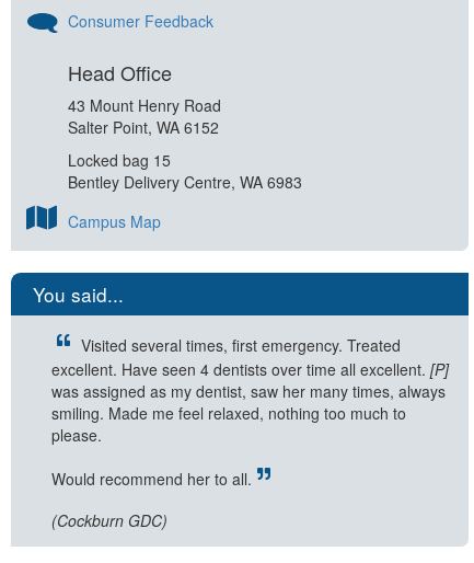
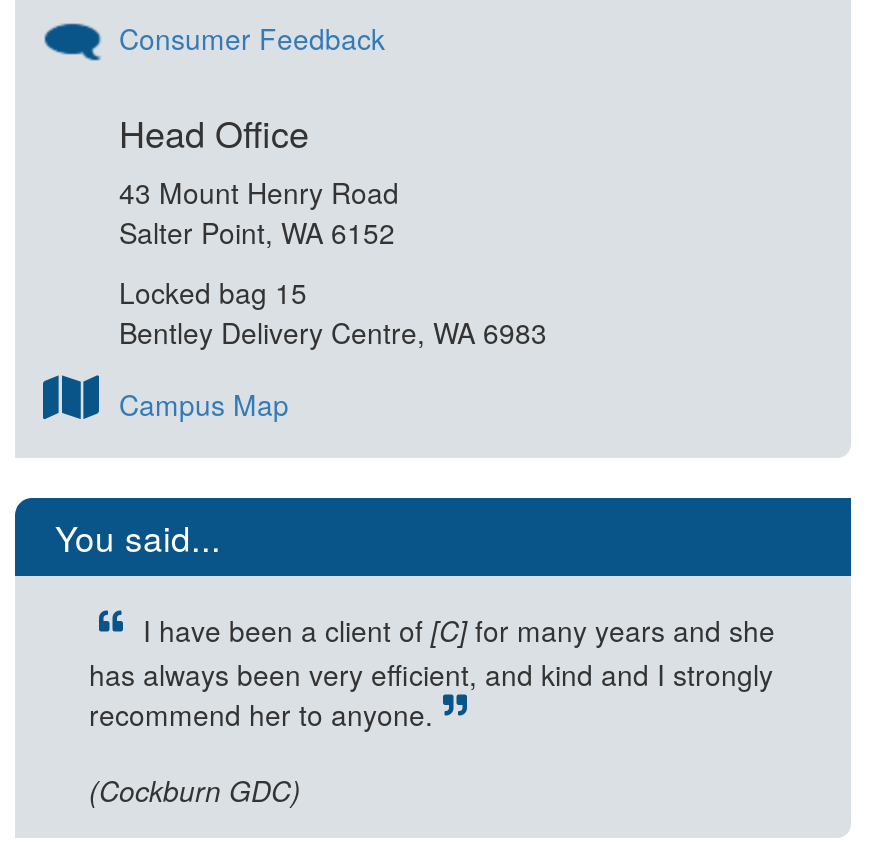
[51,334,449,489] Visited several times, first emergency. Treated | excellent. Have seen 4 dentists over time all excellent. [P] | was assigned as my dentist, saw her many times, always | smiling. Made me feel relaxed, nothing too much to | please. | Would recommend her to all. -> [89,609,775,733] I have been a client of [C] for many years and she | has always been very efficient, and kind and I strongly | recommend her to anyone.

